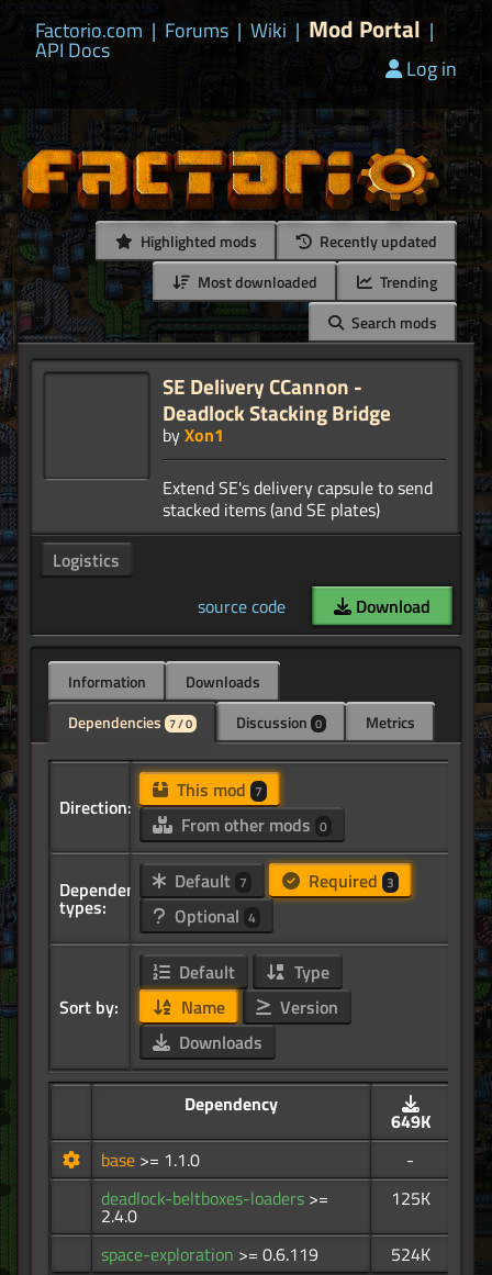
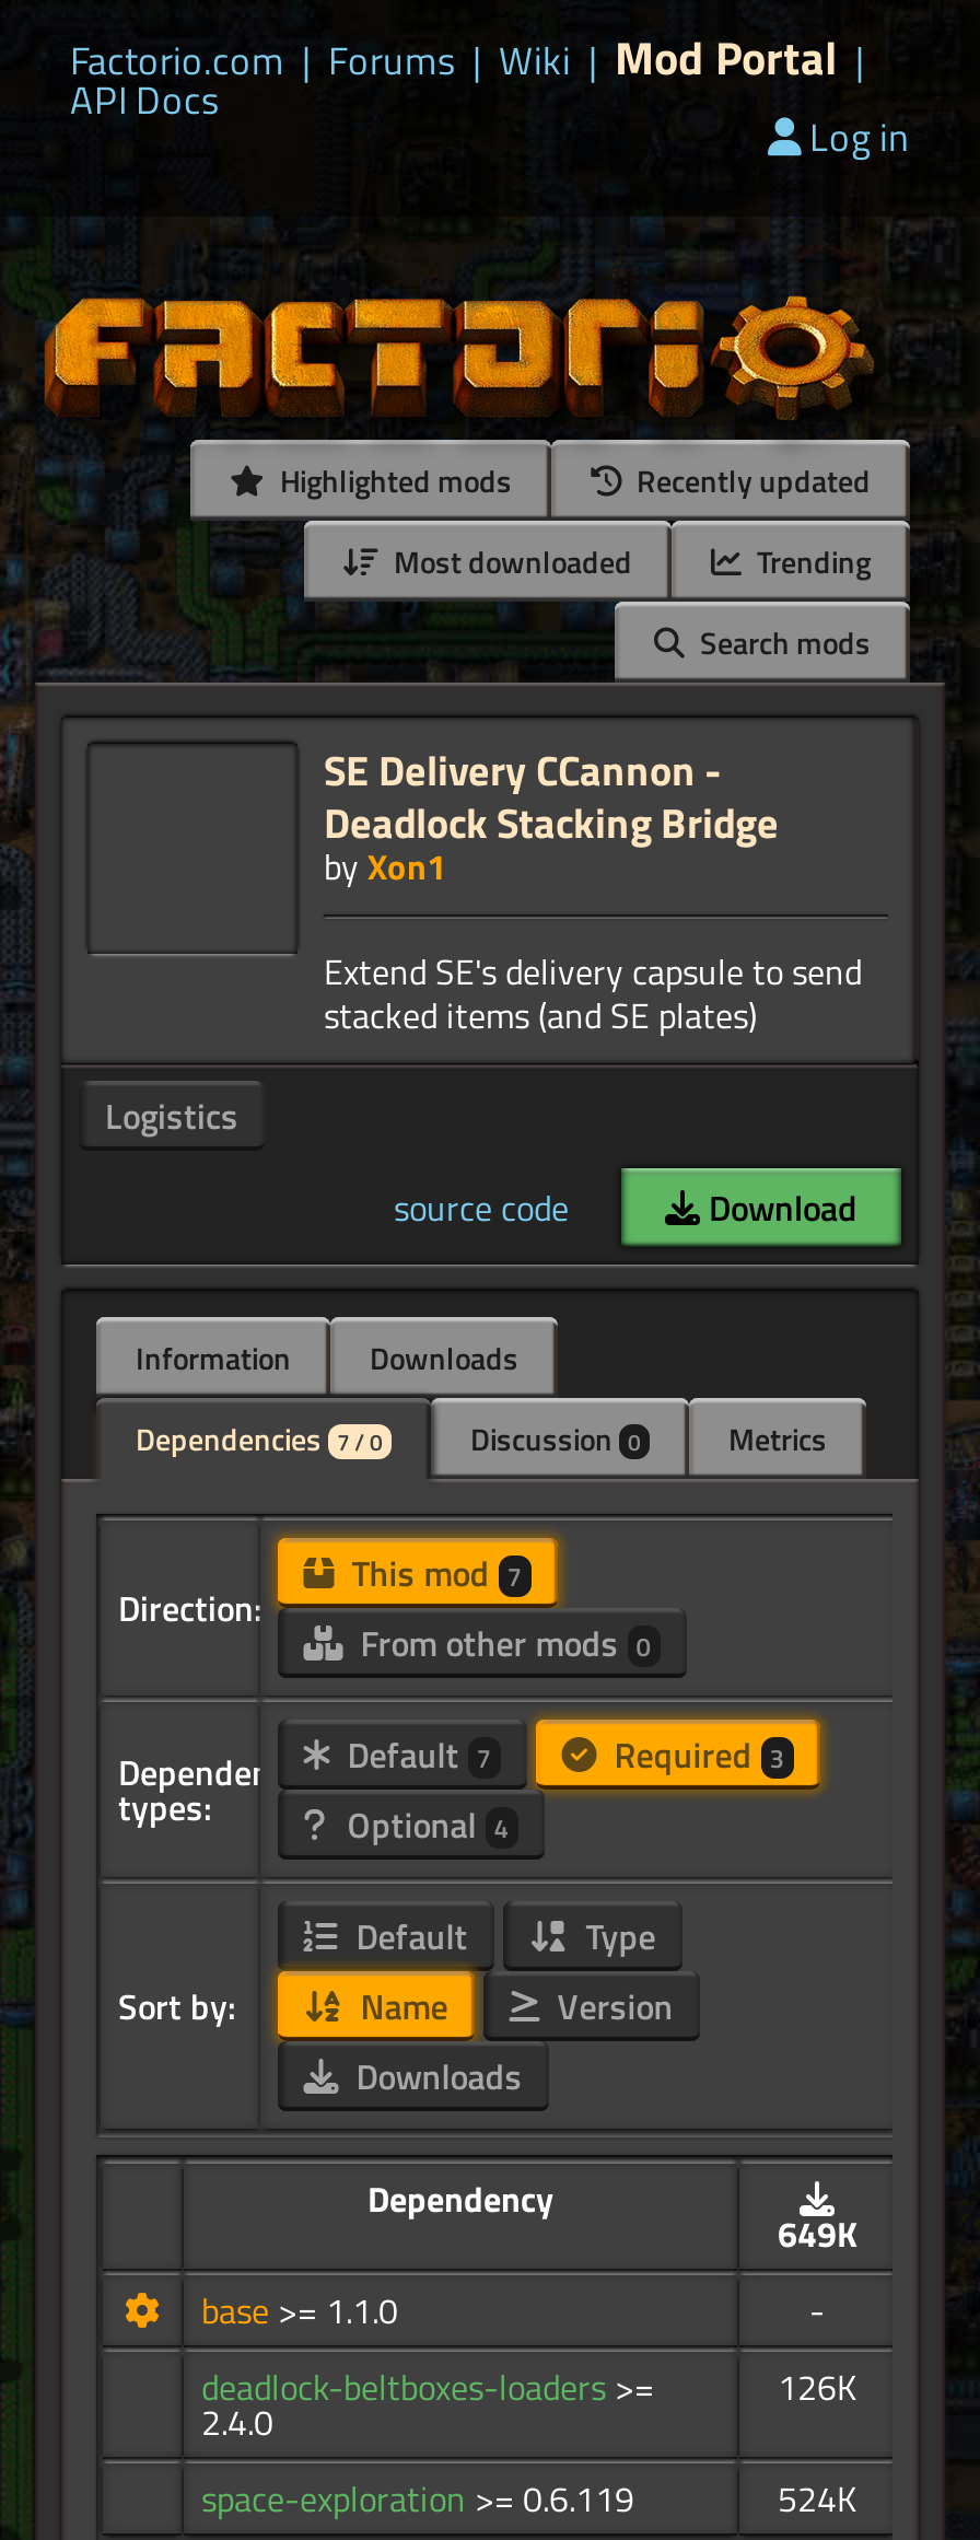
[390,1185,430,1212] 125K -> [778,2361,856,2414] 126K

